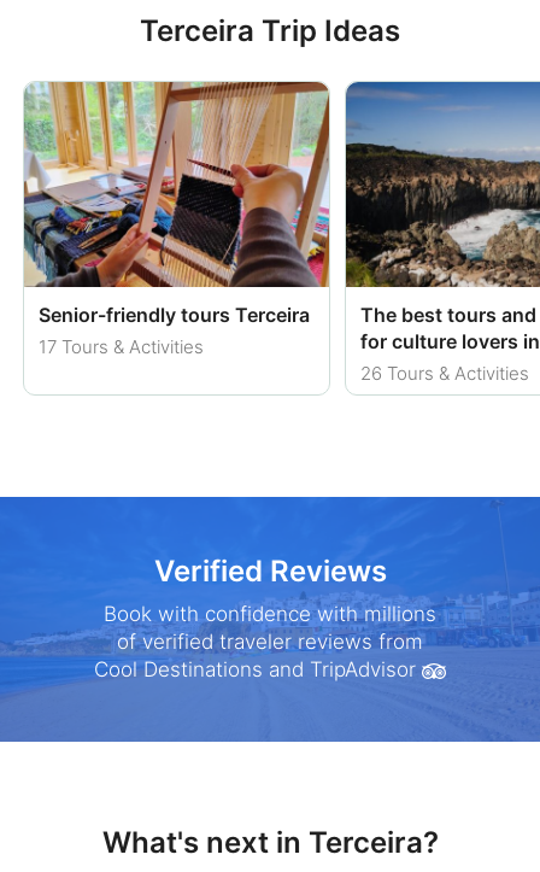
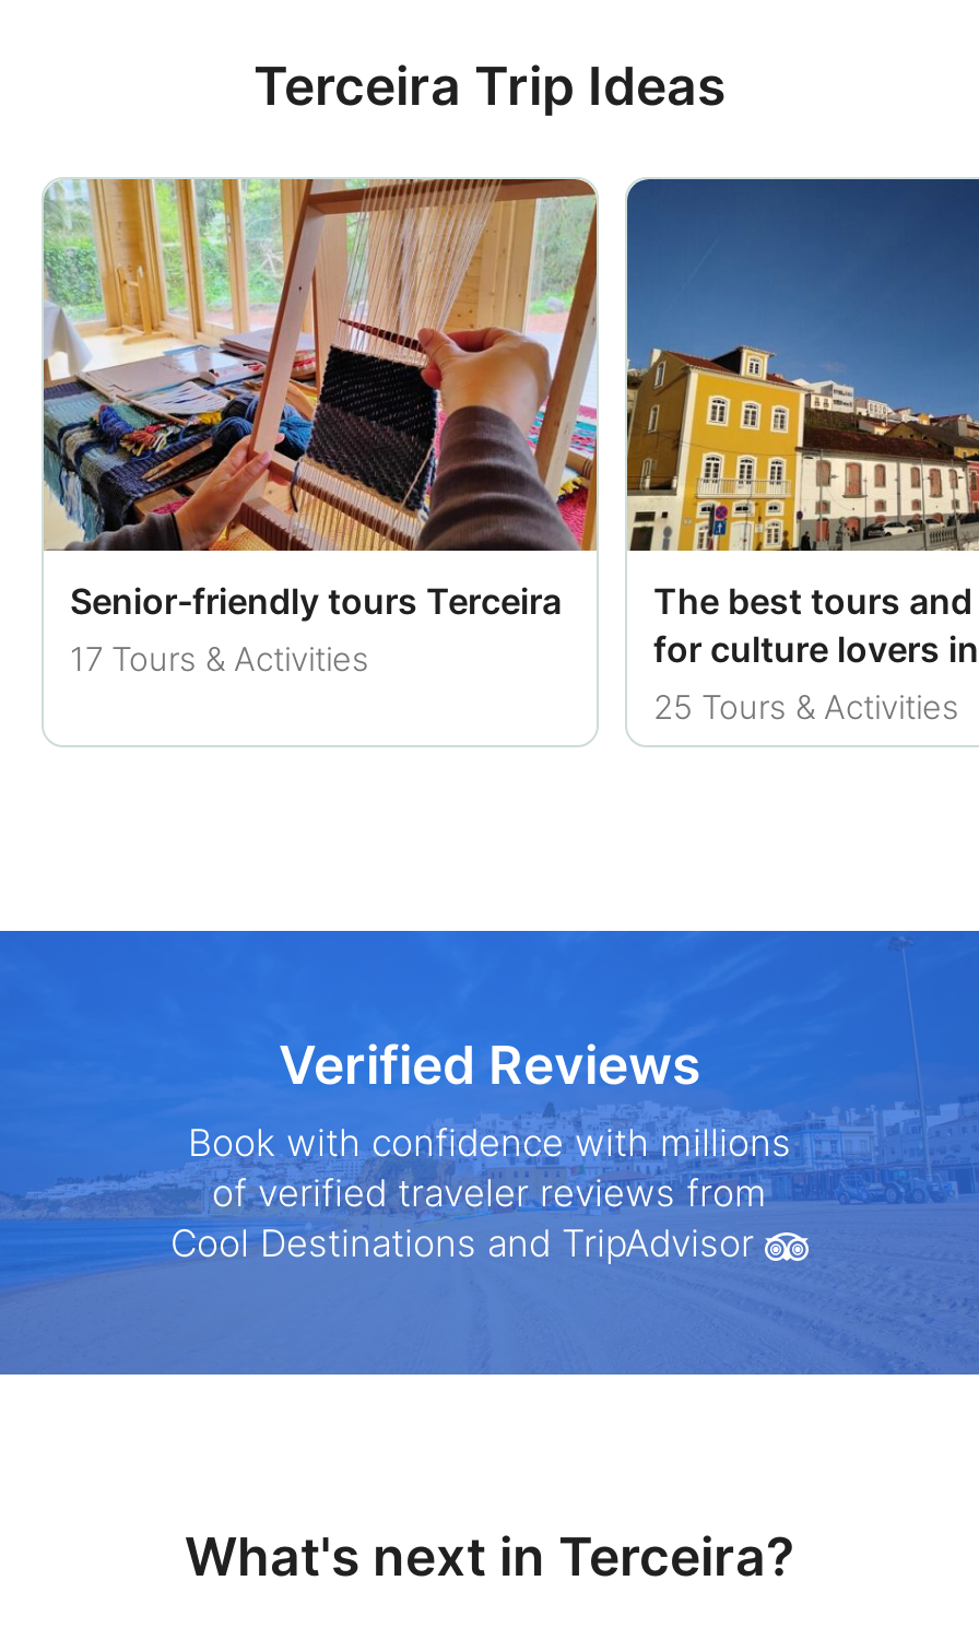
[345,82,536,288] [image] -> [625,179,972,553] [image]
[360,362,529,385] 26 Tours & Activities -> [653,686,959,728] 25 Tours & Activities

